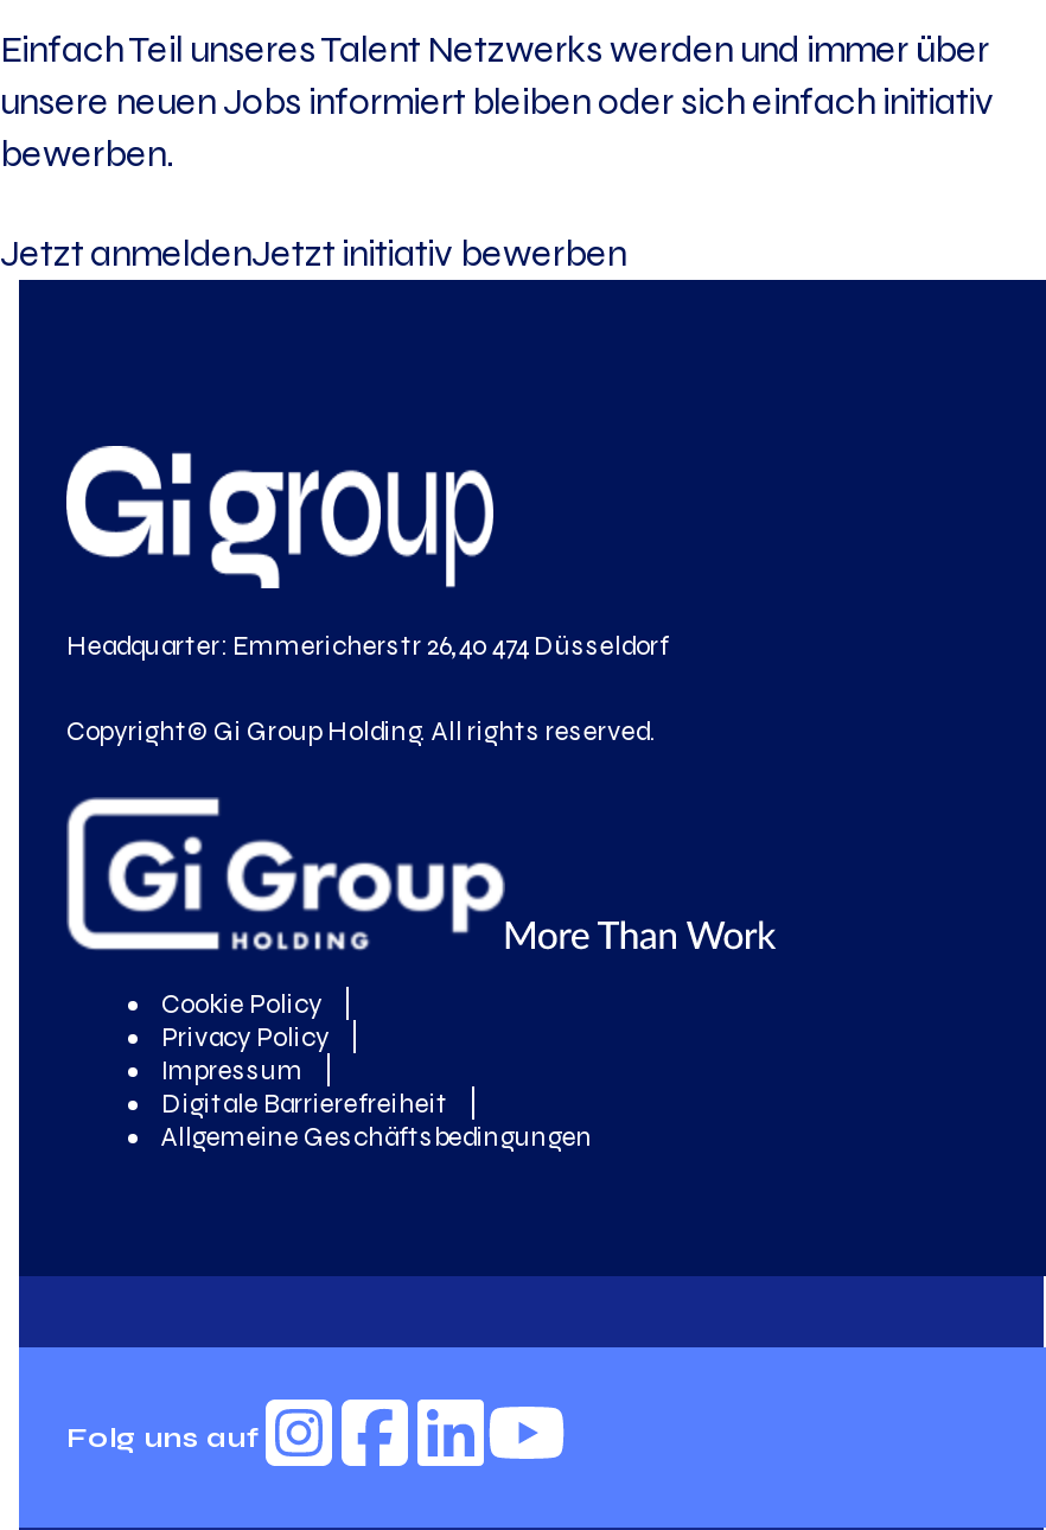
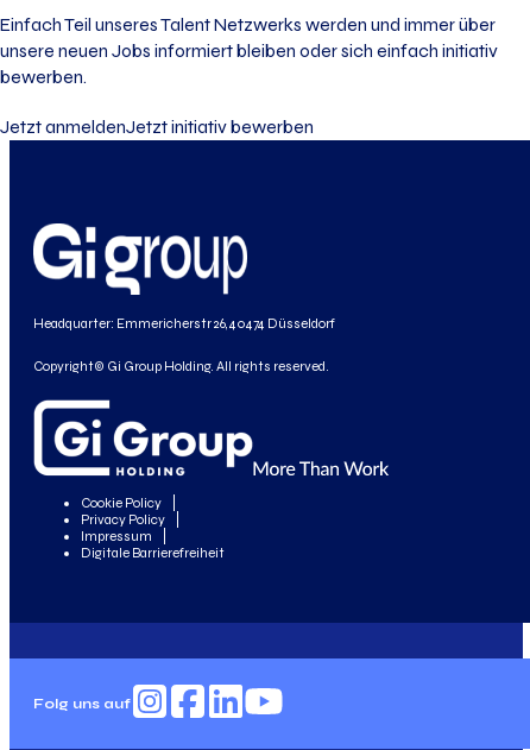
[161,1121,593,1154] Allgemeine Geschäftsbedingungen -> none

